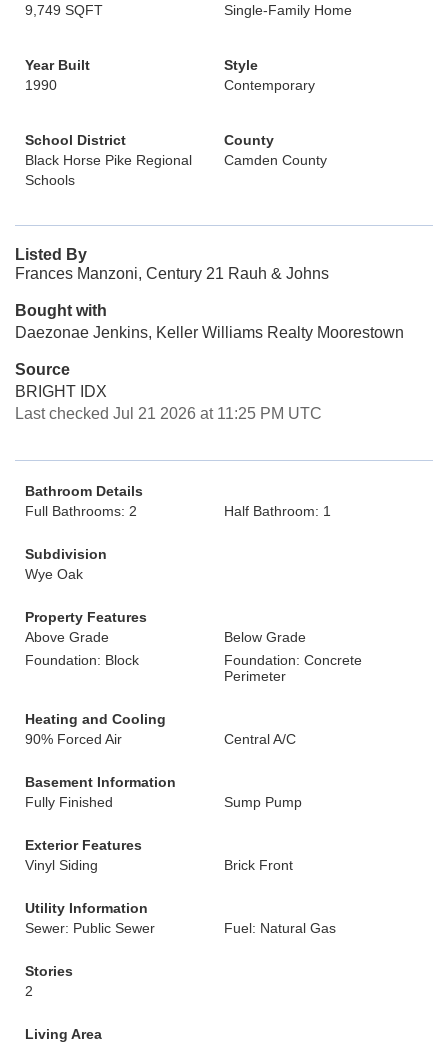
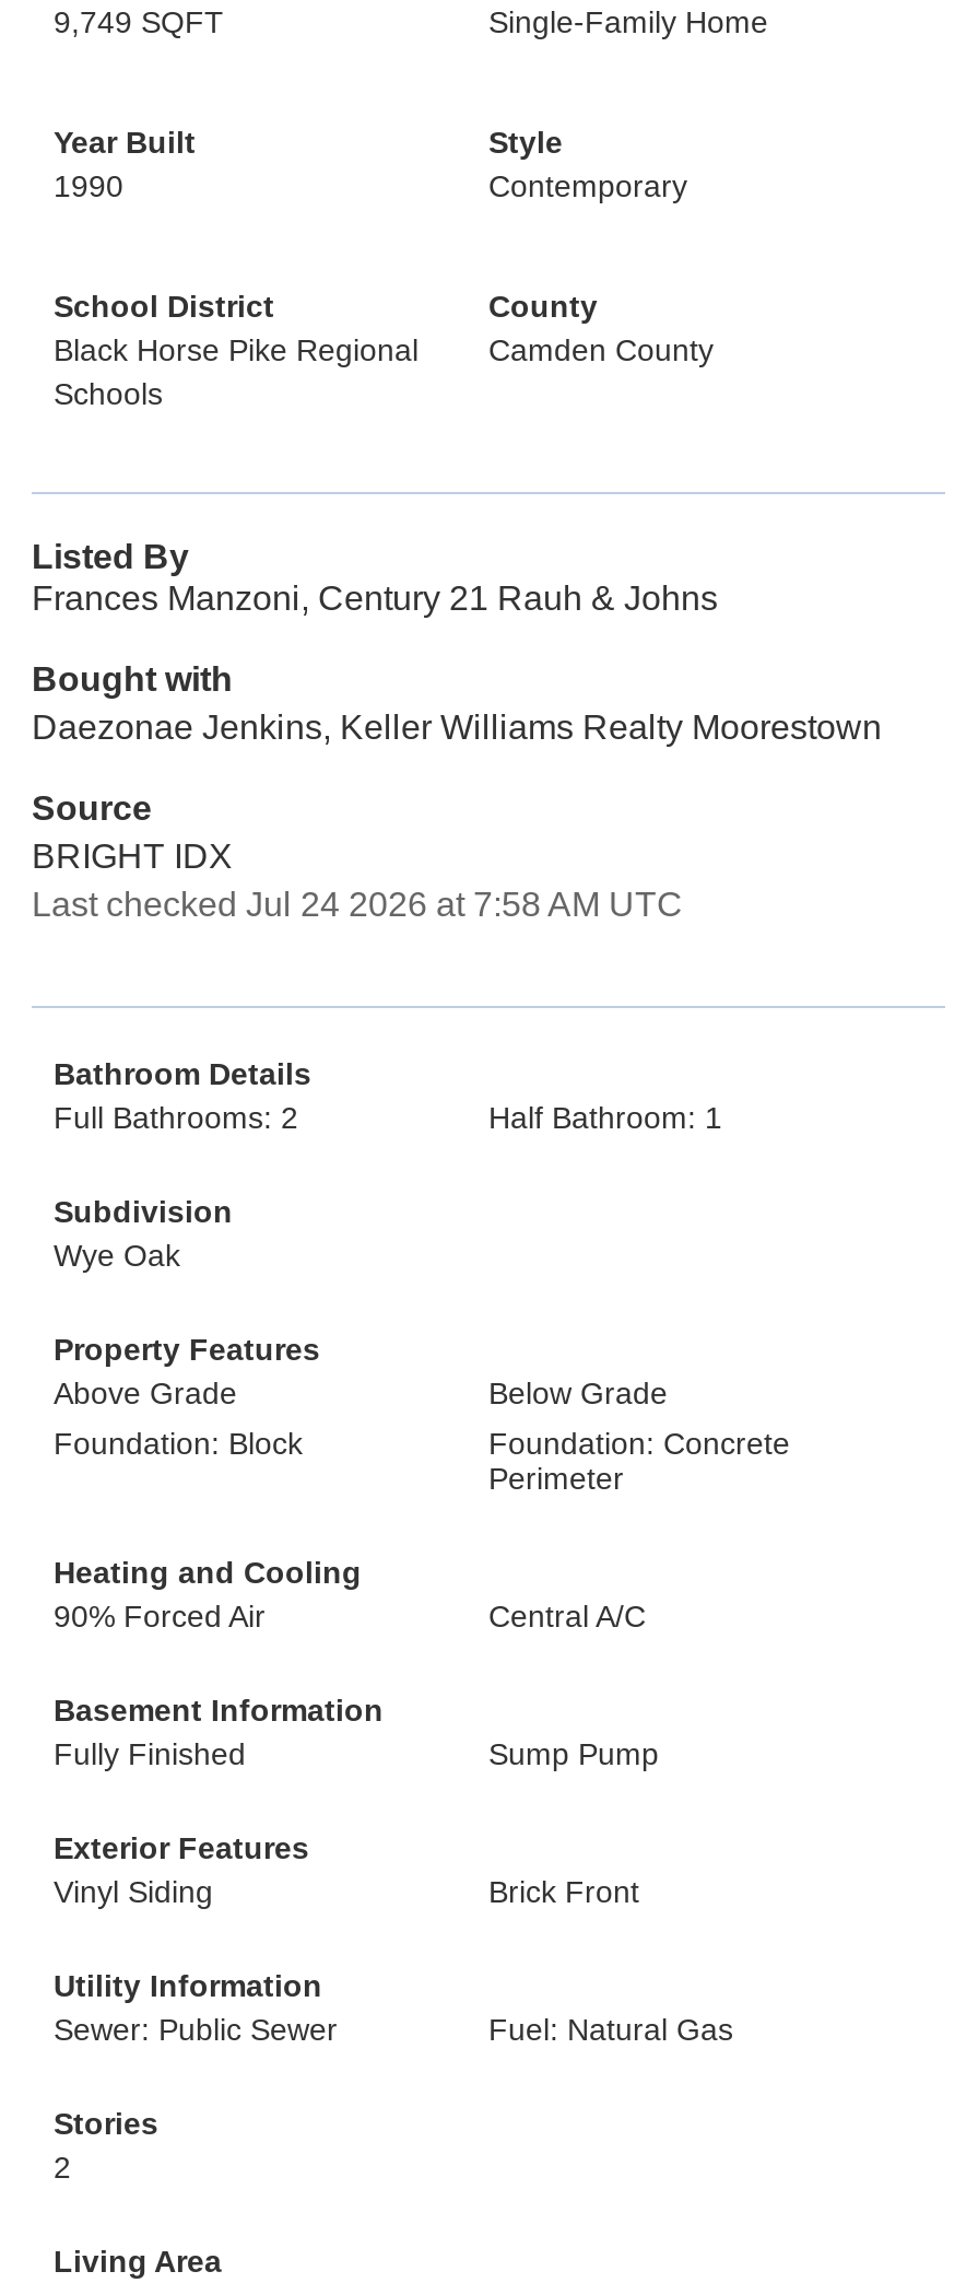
[15,405,322,422] Last checked Jul 21 2026 at 11:25 PM UTC -> [32,886,683,923] Last checked Jul 24 2026 at 7:58 AM UTC

